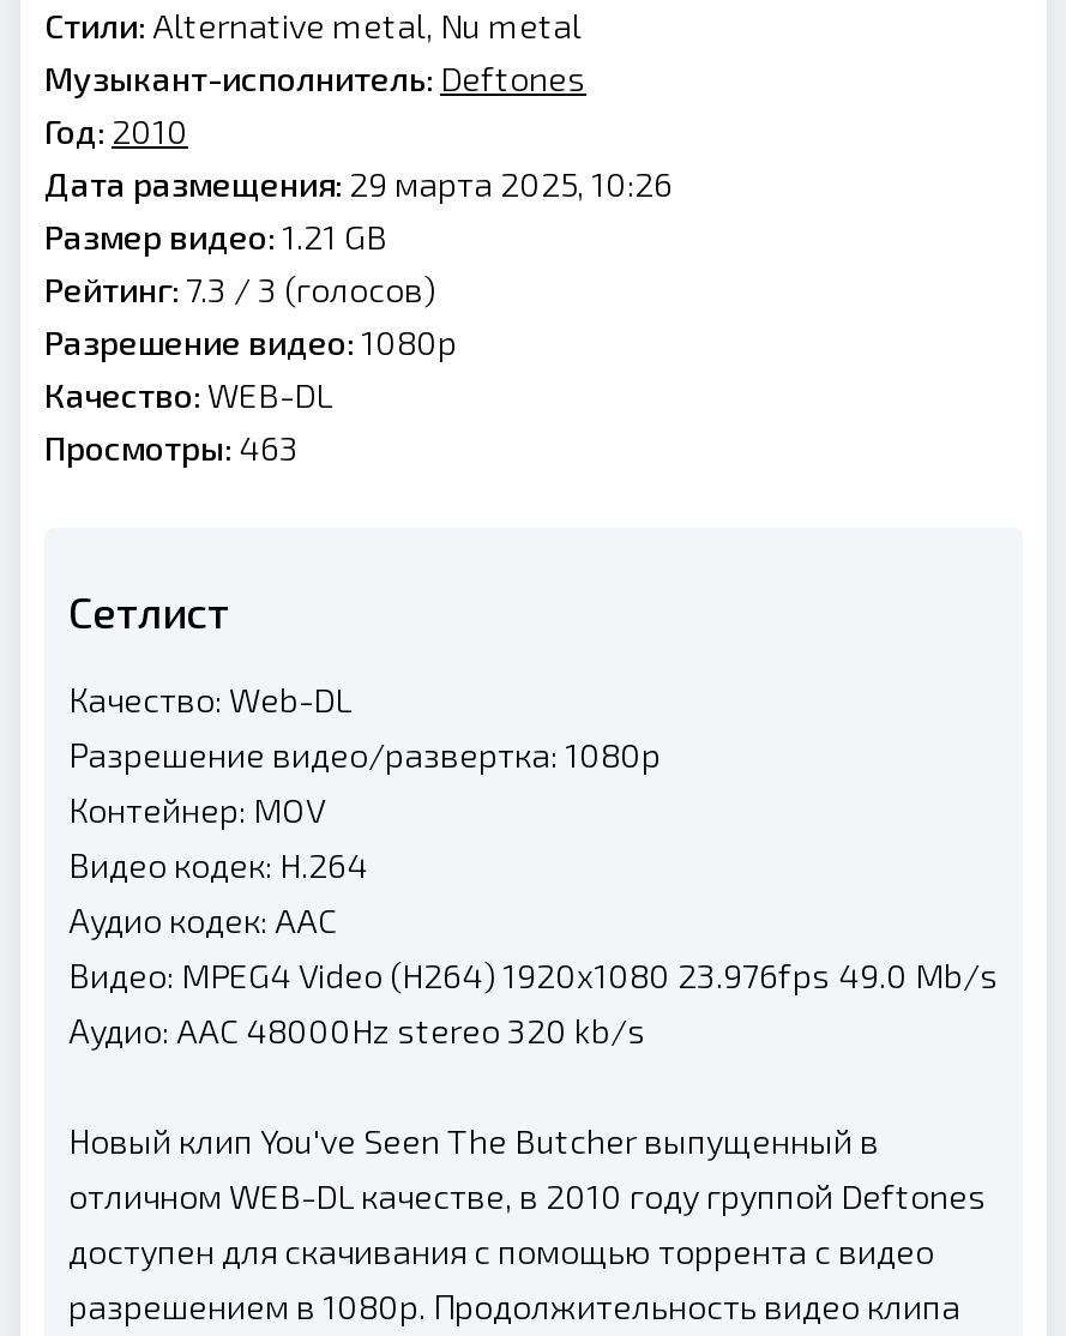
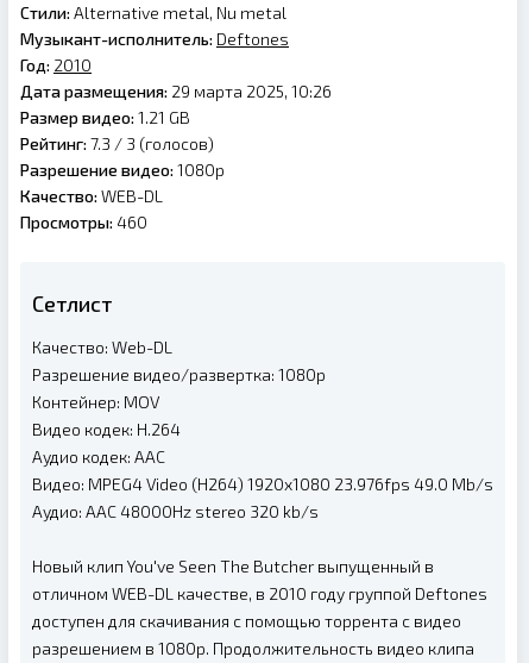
[44,428,299,469] Просмотры: 463 -> [20,212,147,233] Просмотры: 460

